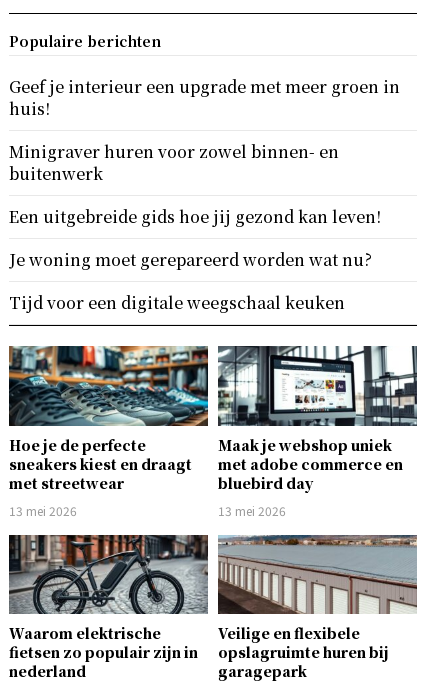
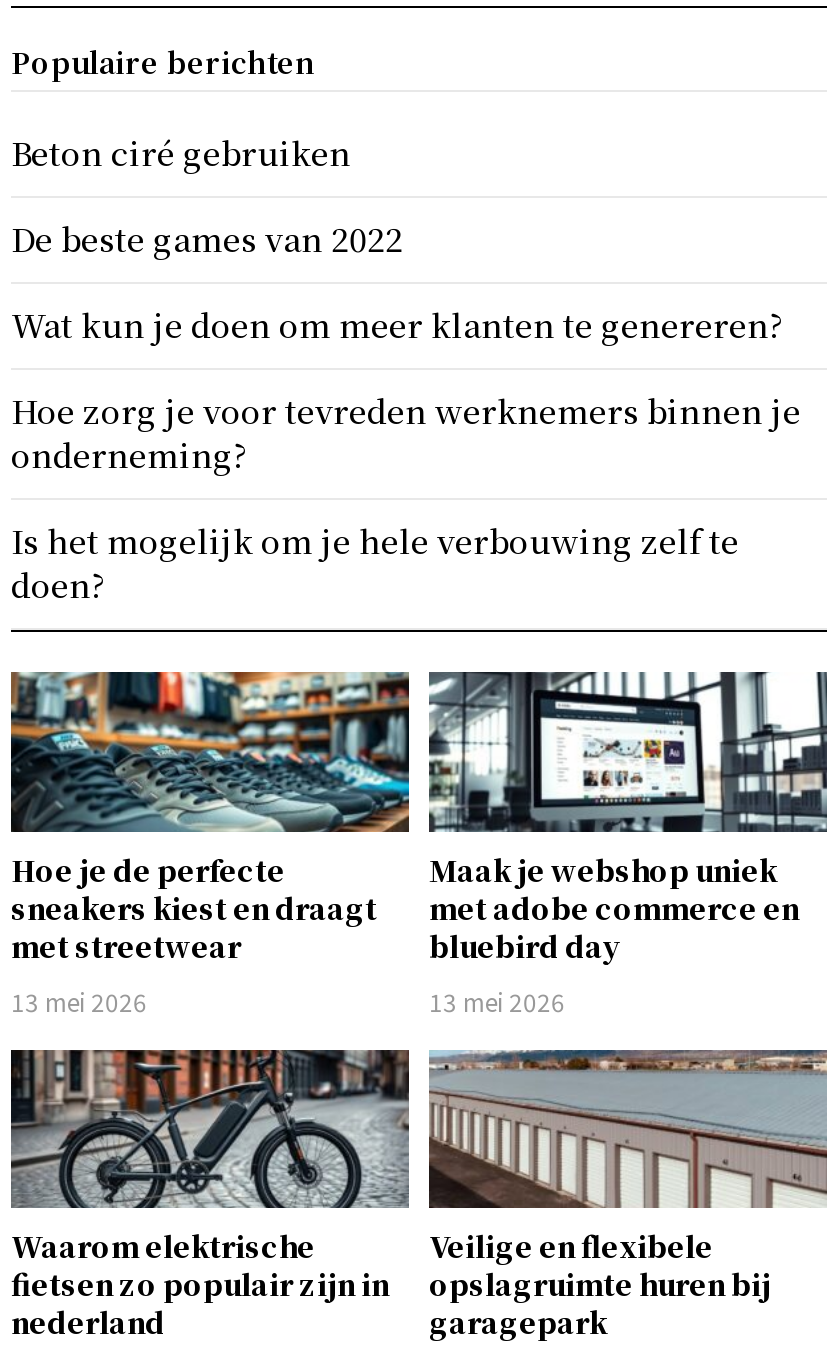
[9,75,400,120] Geef je interieur een upgrade met meer groen in | huis! -> [11,130,351,176] Beton ciré gebruiken
[9,140,339,185] Minigraver huren voor zowel binnen- en | buitenwerk -> [11,216,403,262] De beste games van 2022
[9,205,381,228] Een uitgebreide gids hoe jij gezond kan leven! -> [11,302,785,348] Wat kun je doen om meer klanten te genereren?
[9,248,372,271] Je woning moet gerepareerd worden wat nu? -> [11,388,801,478] Hoe zorg je voor tevreden werknemers binnen je | onderneming?
[9,291,345,314] Tijd voor een digitale weegschaal keuken -> [11,518,739,608] Is het mogelijk om je hele verbouwing zelf te | doen?

